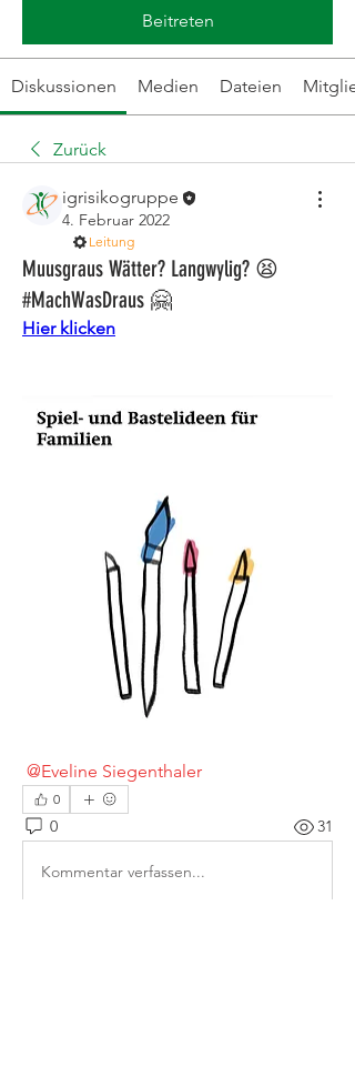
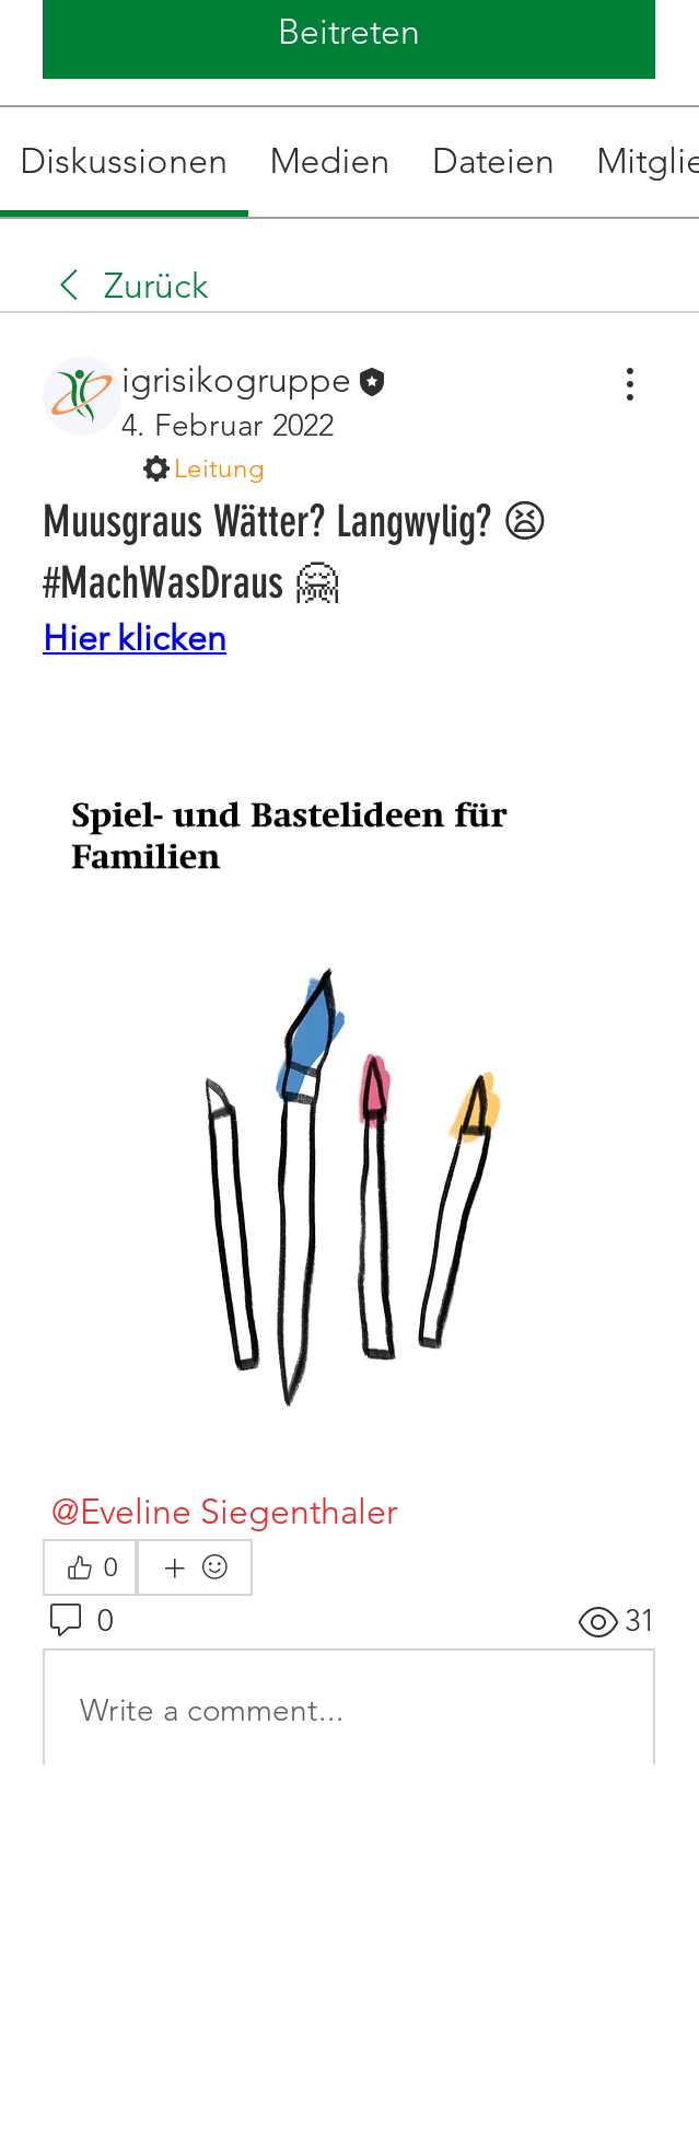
[41,862,205,882] Kommentar verfassen... -> [80,1690,345,1729] Write a comment...

